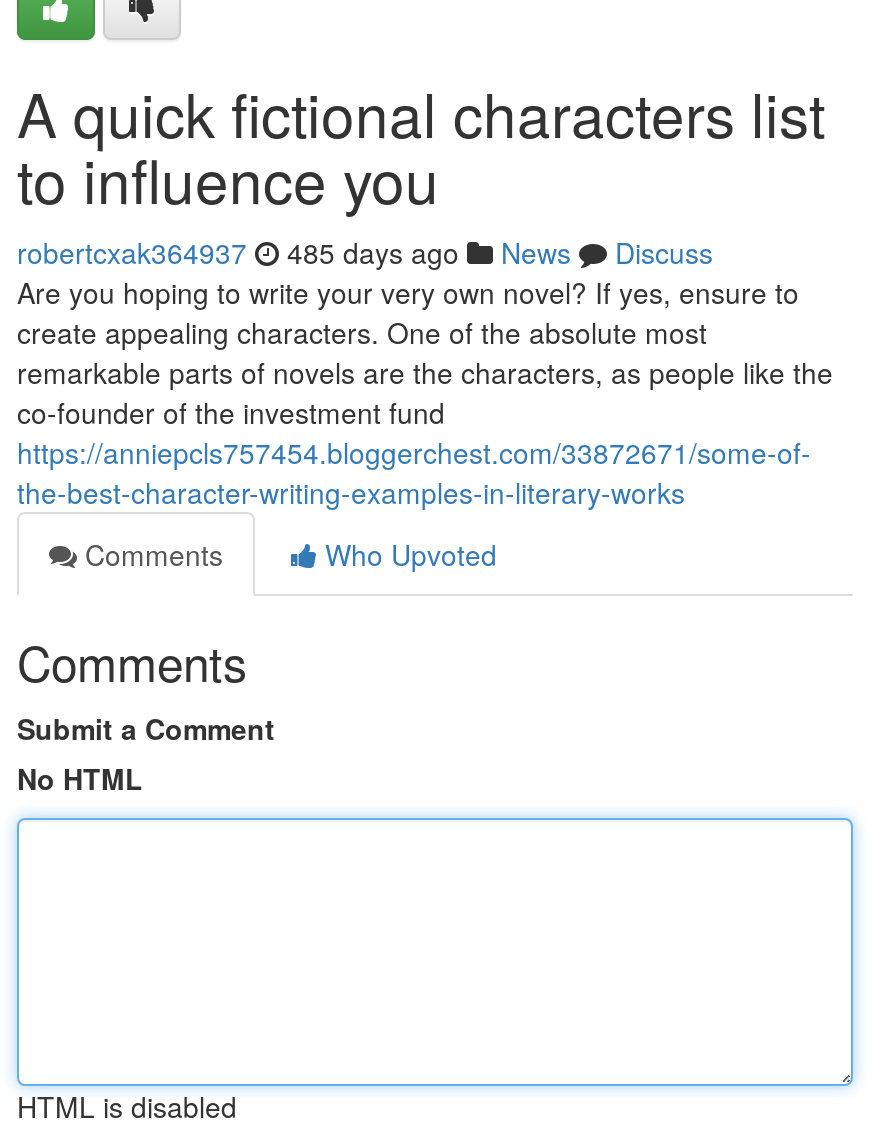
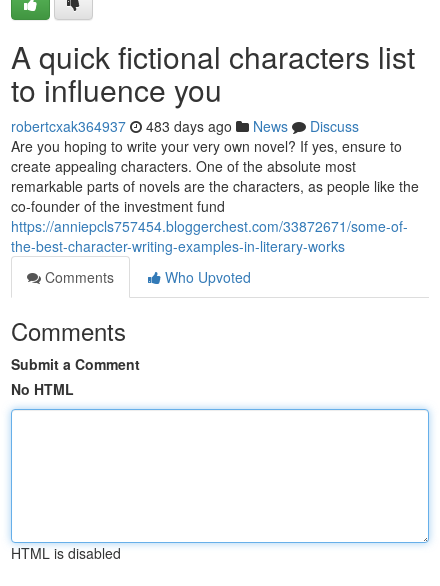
[17,232,713,272] robertcxak364937 485 days ago News Discuss -> [11,116,359,136] robertcxak364937 483 days ago News Discuss

